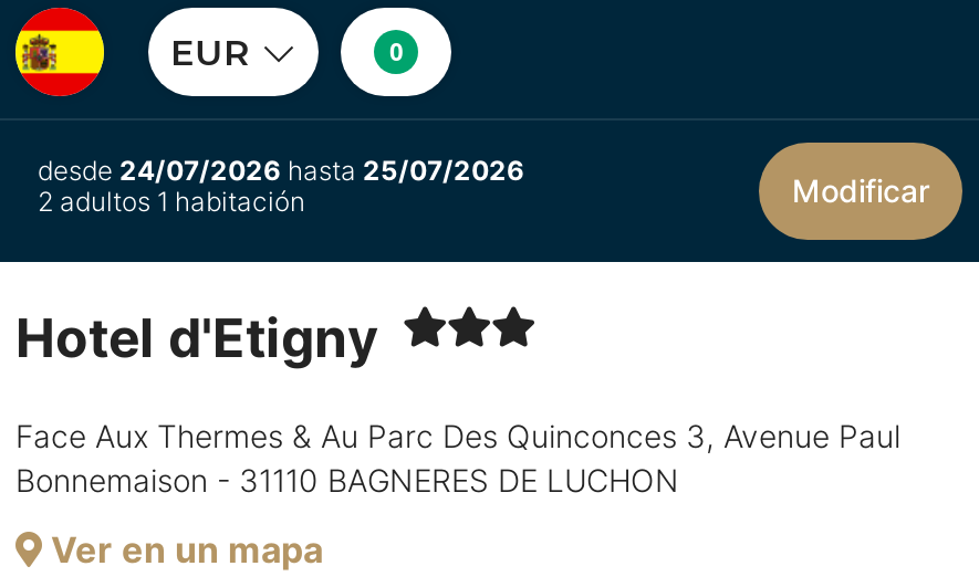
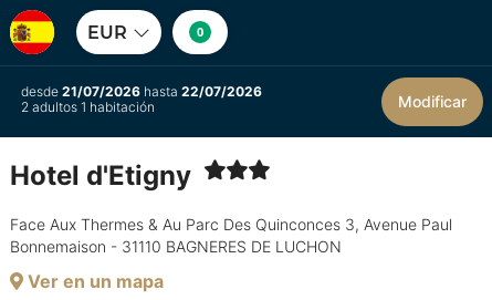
[38,154,524,187] desde 24/07/2026 hasta 25/07/2026 -> [21,83,262,100] desde 21/07/2026 hasta 22/07/2026

